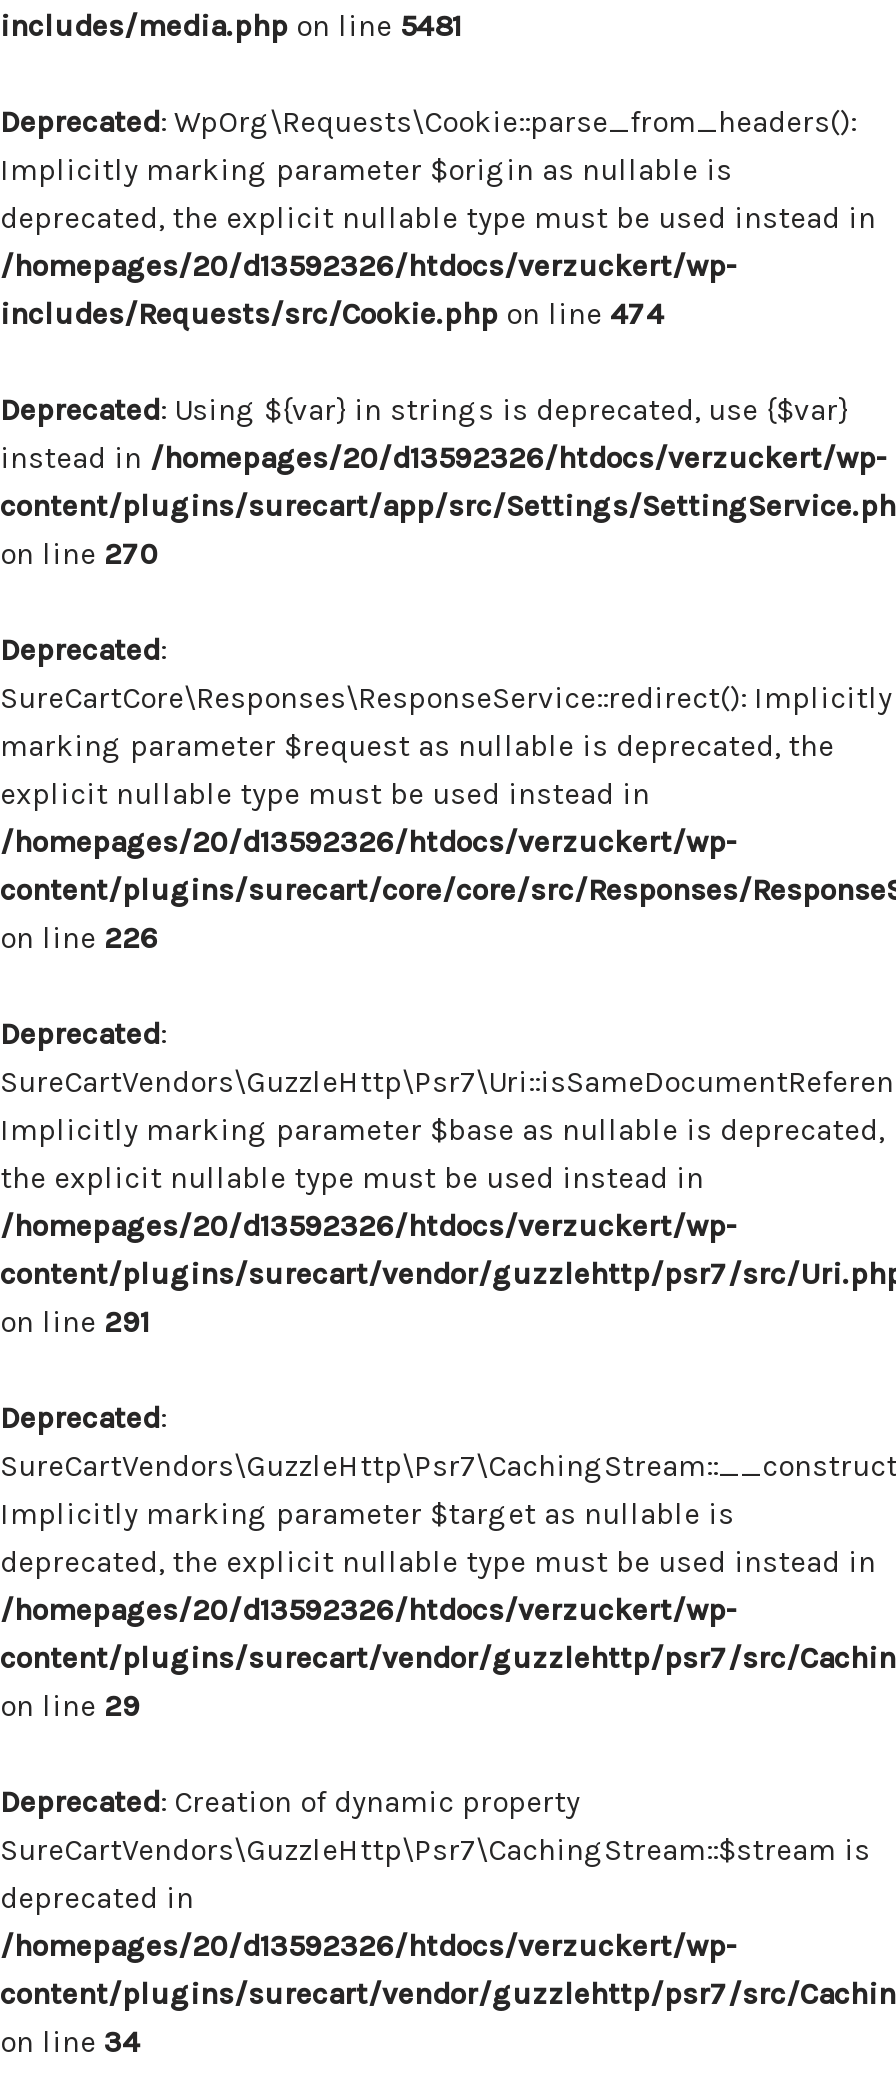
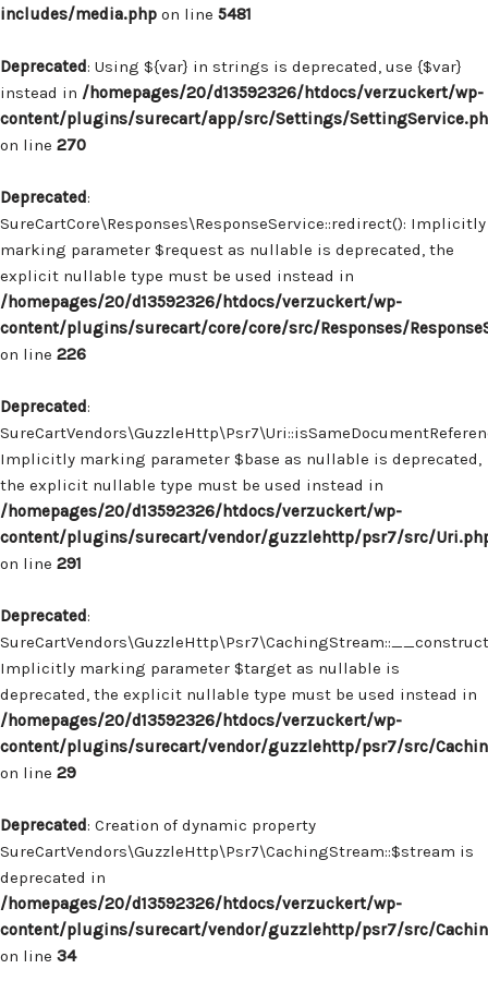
[0,104,876,332] Deprecated: WpOrg\Requests\Cookie::parse_from_headers(): | Implicitly marking parameter $origin as nullable is | deprecated, the explicit nullable type must be used instead in | /homepages/20/d13592326/htdocs/verzuckert/wp- | includes/Requests/src/Cookie.php on line 474 -> none

